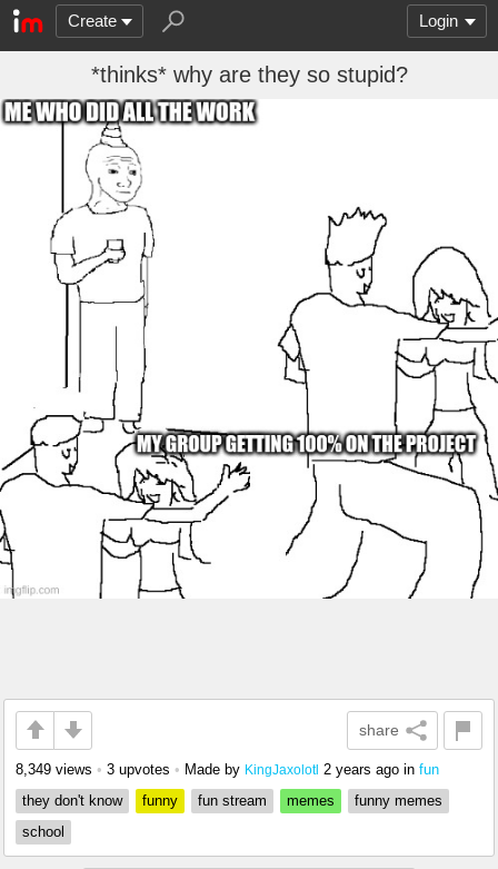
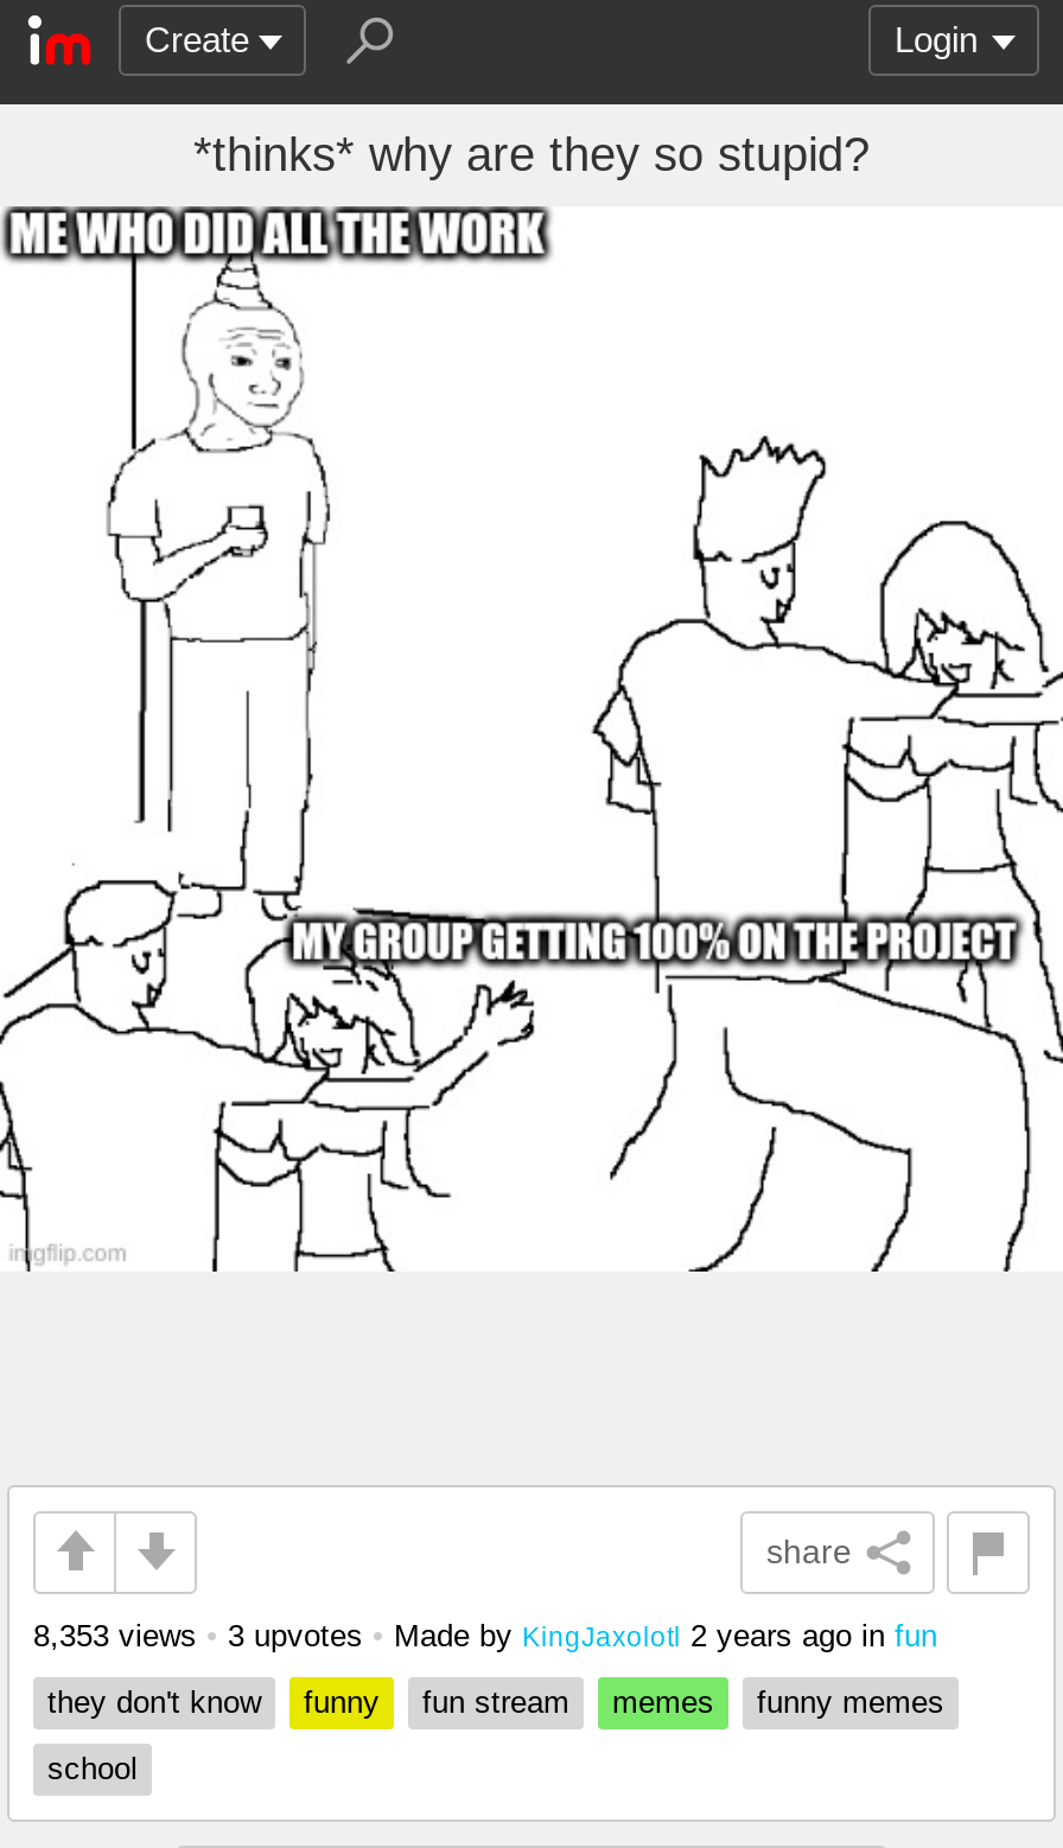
[16,761,439,778] 8,349 views • 3 upvotes • Made by KingJaxolotl 2 years ago in fun -> [33,1618,937,1653] 8,353 views • 3 upvotes • Made by KingJaxolotl 2 years ago in fun

